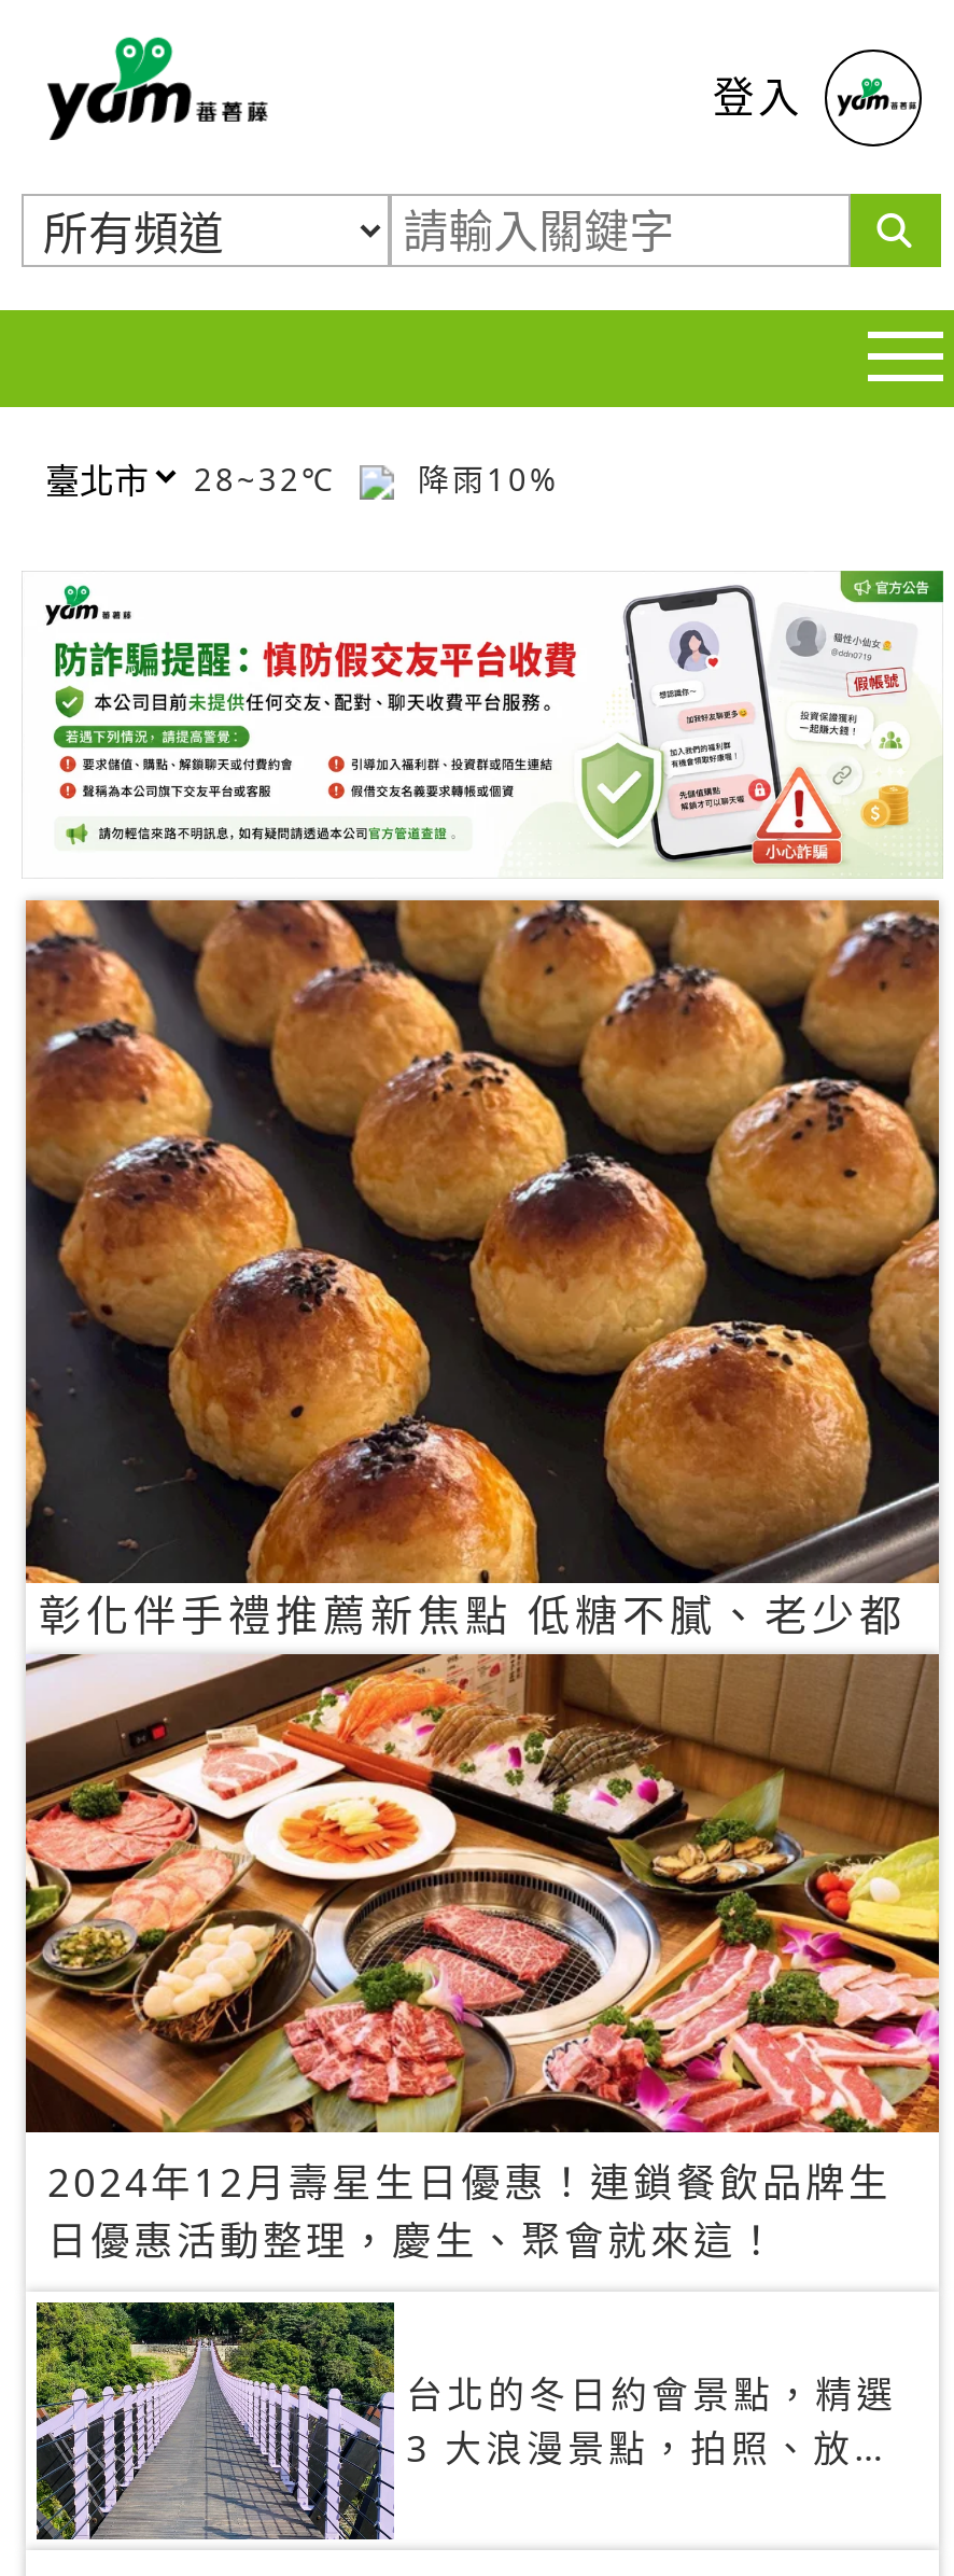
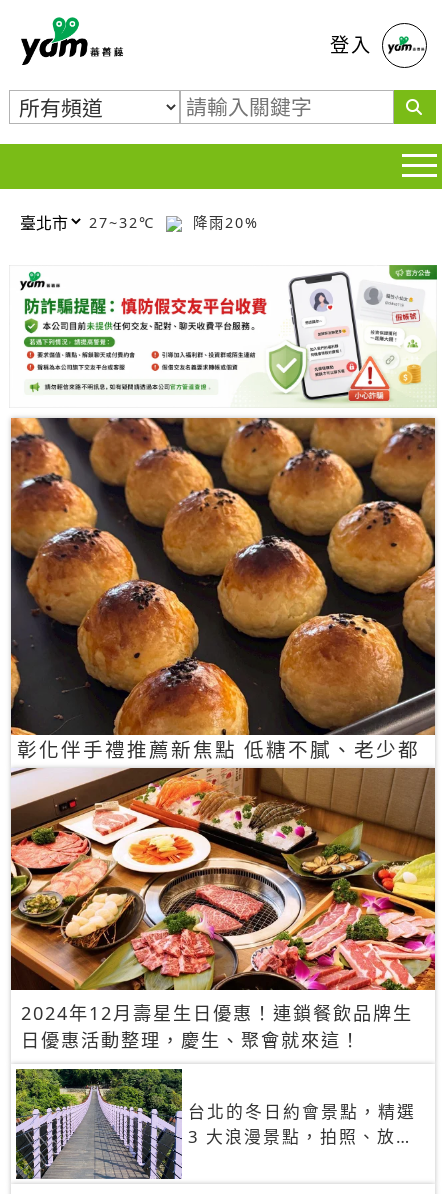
[194,458,349,499] 28~32℃ -> [89,212,161,231] 27~32℃
[405,458,560,499] 降雨10% -> [187,212,259,231] 降雨20%

